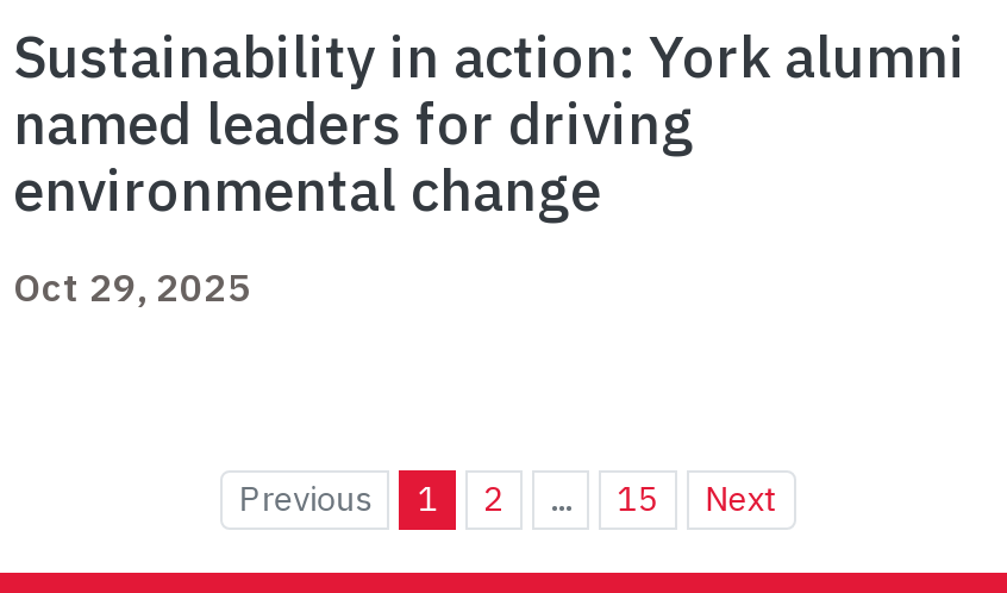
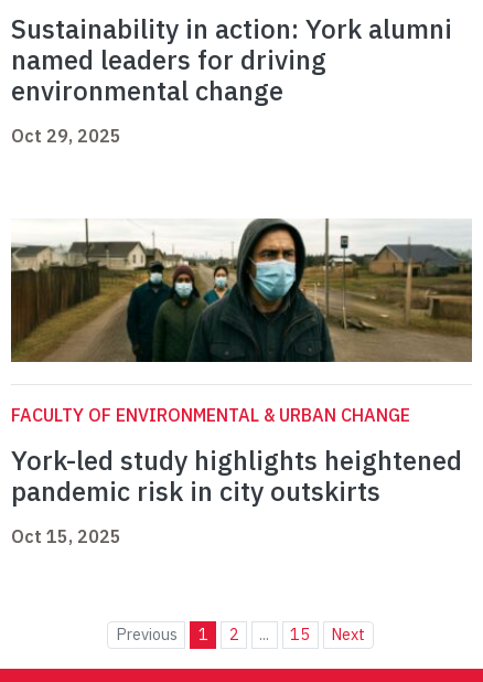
none -> [10,217,473,548] [image] | FACULTY OF ENVIRONMENTAL & URBAN CHANGE | York-led study highlights heightened | pandemic risk in city outskirts | Oct 15, 2025

